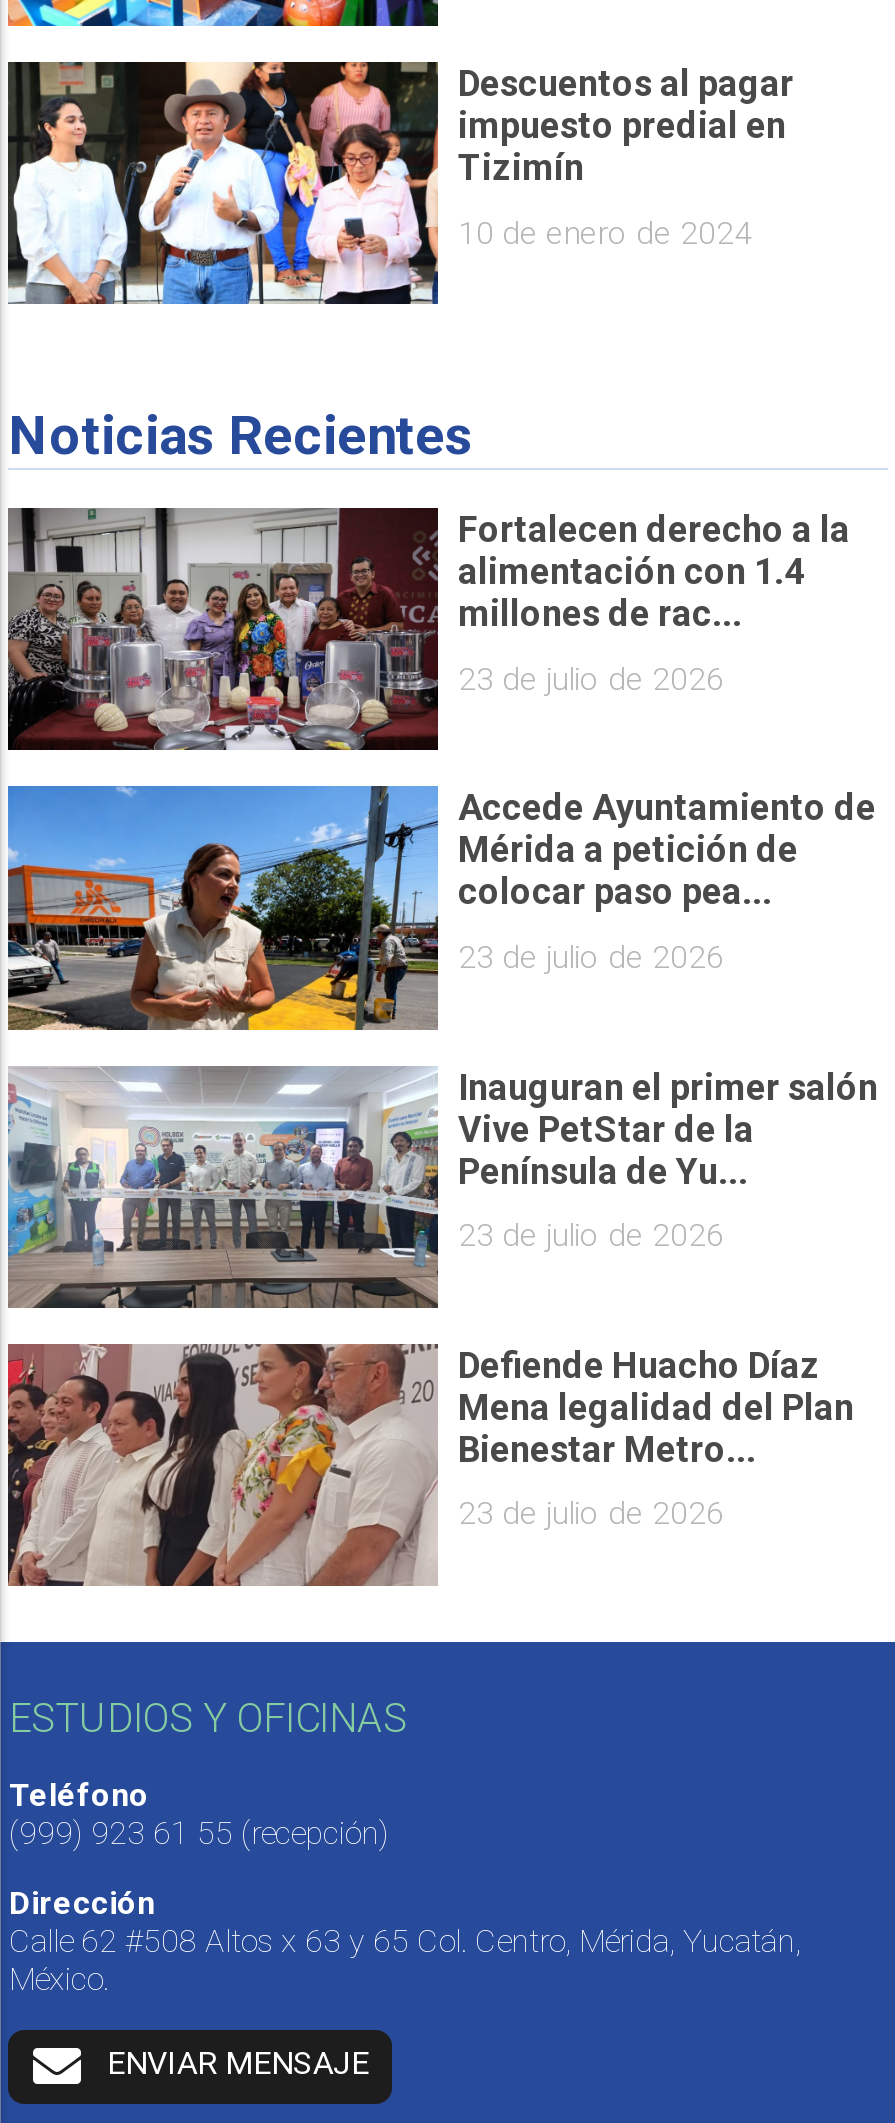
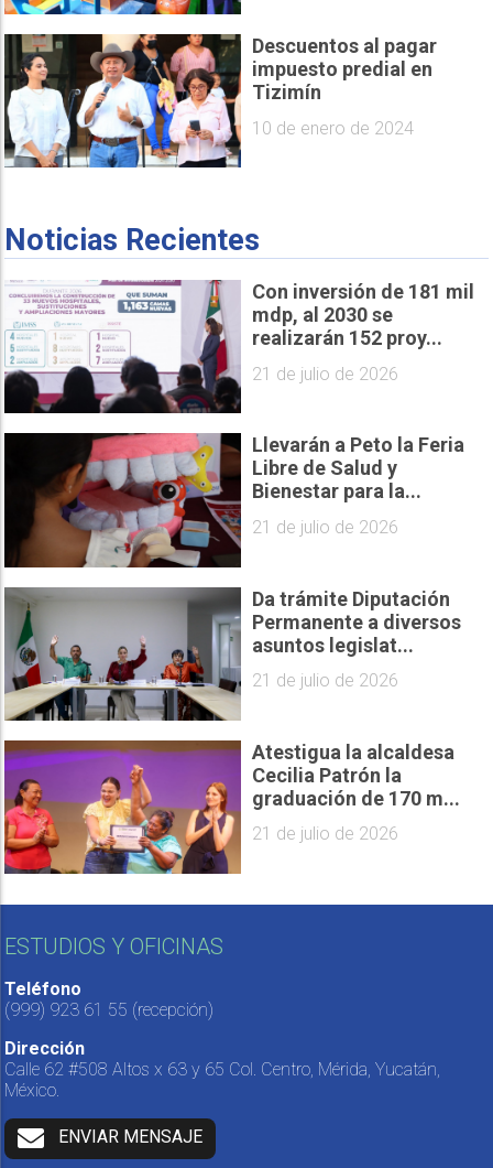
[6,506,850,752] [image] | Fortalecen derecho a la | alimentación con 1.4 | millones de rac... -> [4,279,474,414] [image] | Con inversión de 181 mil | mdp, al 2030 se | realizarán 152 proy...
[458,660,724,698] 23 de julio de 2026 -> [252,363,398,384] 21 de julio de 2026
[6,784,876,1032] [image] | Accede Ayuntamiento de | Mérida a petición de | colocar paso pea... -> [3,432,464,569] [image] | Llevarán a Peto la Feria | Libre de Salud y | Bienestar para la...
[458,938,724,976] 23 de julio de 2026 -> [252,517,398,538] 21 de julio de 2026
[8,1065,878,1310] [image] | Inauguran el primer salón | Vive PetStar de la | Península de Yu... -> [4,586,461,721] [image] | Da trámite Diputación | Permanente a diversos | asuntos legislat...
[458,1216,724,1254] 23 de julio de 2026 -> [252,670,398,691] 21 de julio de 2026
[6,1344,854,1588] [image] | Defiende Huacho Díaz | Mena legalidad del Plan | Bienestar Metro... -> [3,740,460,875] [image] | Atestigua la alcaldesa | Cecilia Patrón la | graduación de 170 m...
[458,1495,724,1533] 23 de julio de 2026 -> [252,824,398,844] 21 de julio de 2026

